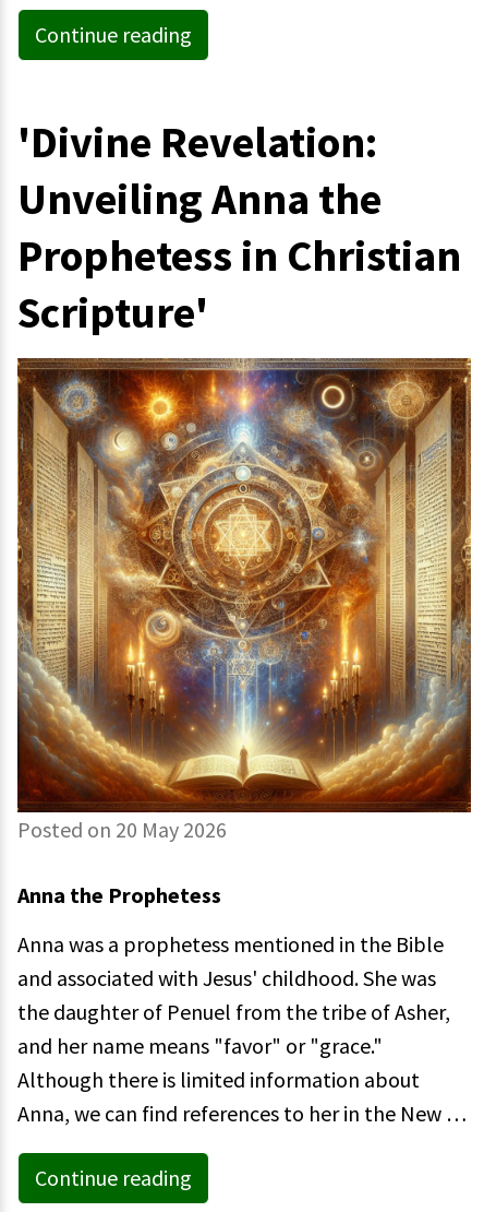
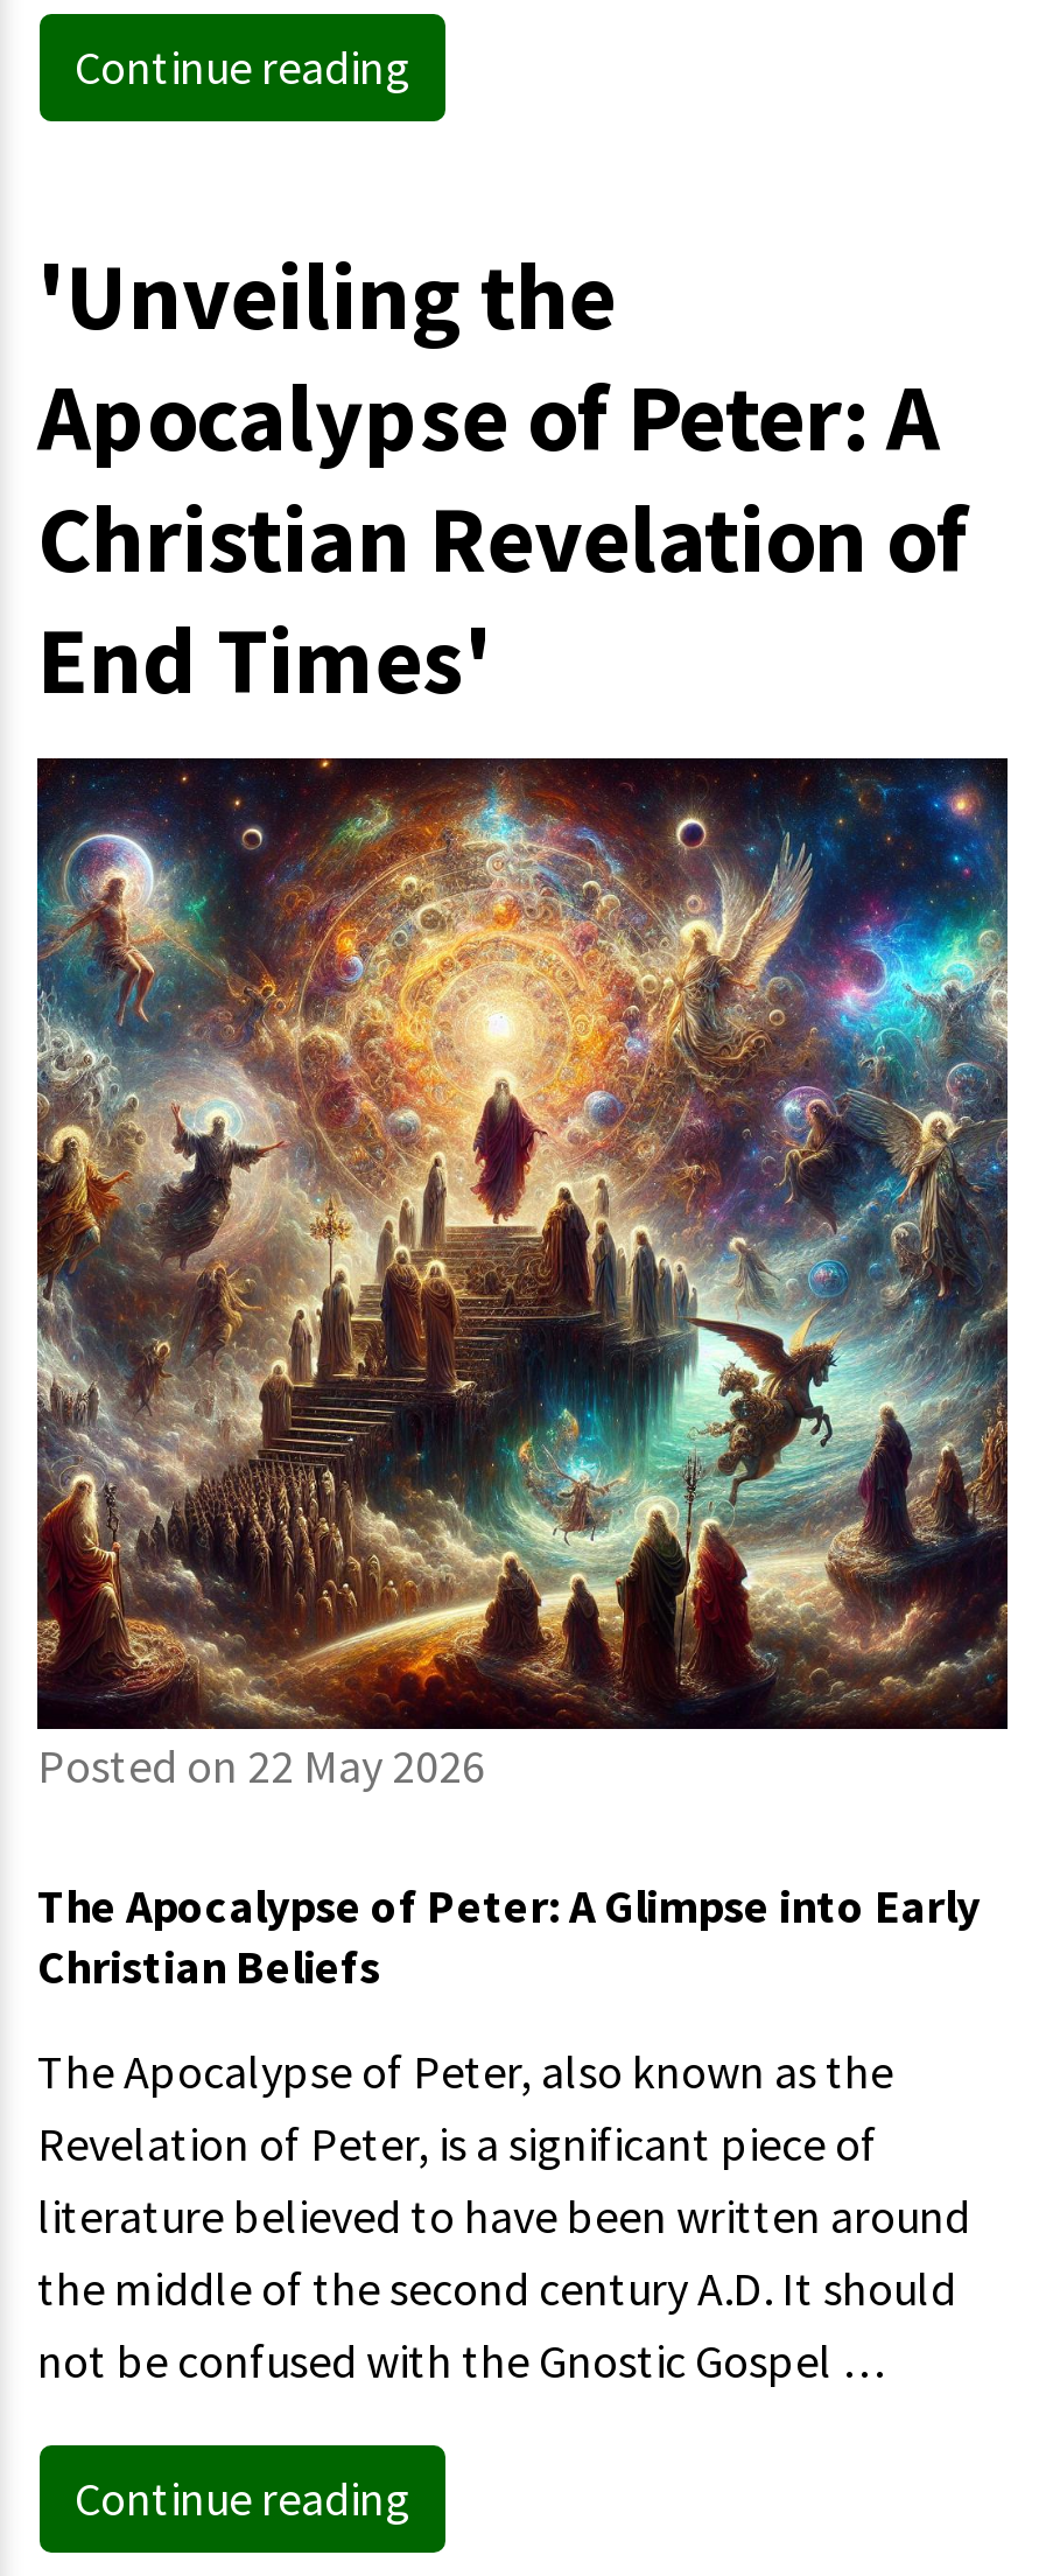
[17,115,461,340] 'Divine Revelation: | Unveiling Anna the | Prophetess in Christian | Scripture' -> [37,238,968,719] 'Unveiling the | Apocalypse of Peter: A | Christian Revelation of | End Times'
[16,357,472,843] [image] | Posted on 20 May 2026 -> [35,756,1010,1794] [image] | Posted on 22 May 2026
[17,881,221,908] Anna the Prophetess -> [37,1876,980,1995] The Apocalypse of Peter: A Glimpse into Early | Christian Beliefs
[17,930,467,1127] Anna was a prophetess mentioned in the Bible | and associated with Jesus' childhood. She was | the daughter of Penuel from the tribe of Asher, | and her name means "favor" or "grace." | Although there is limited information about | Anna, we can find references to her in the New … -> [37,2042,970,2389] The Apocalypse of Peter, also known as the | Revelation of Peter, is a significant piece of | literature believed to have been written around | the middle of the second century A.D. It should | not be confused with the Gnostic Gospel …

